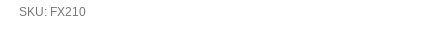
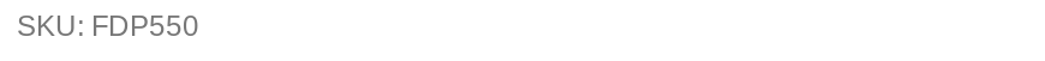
[19,5,86,19] SKU: FX210 -> [17,10,199,44] SKU: FDP550

